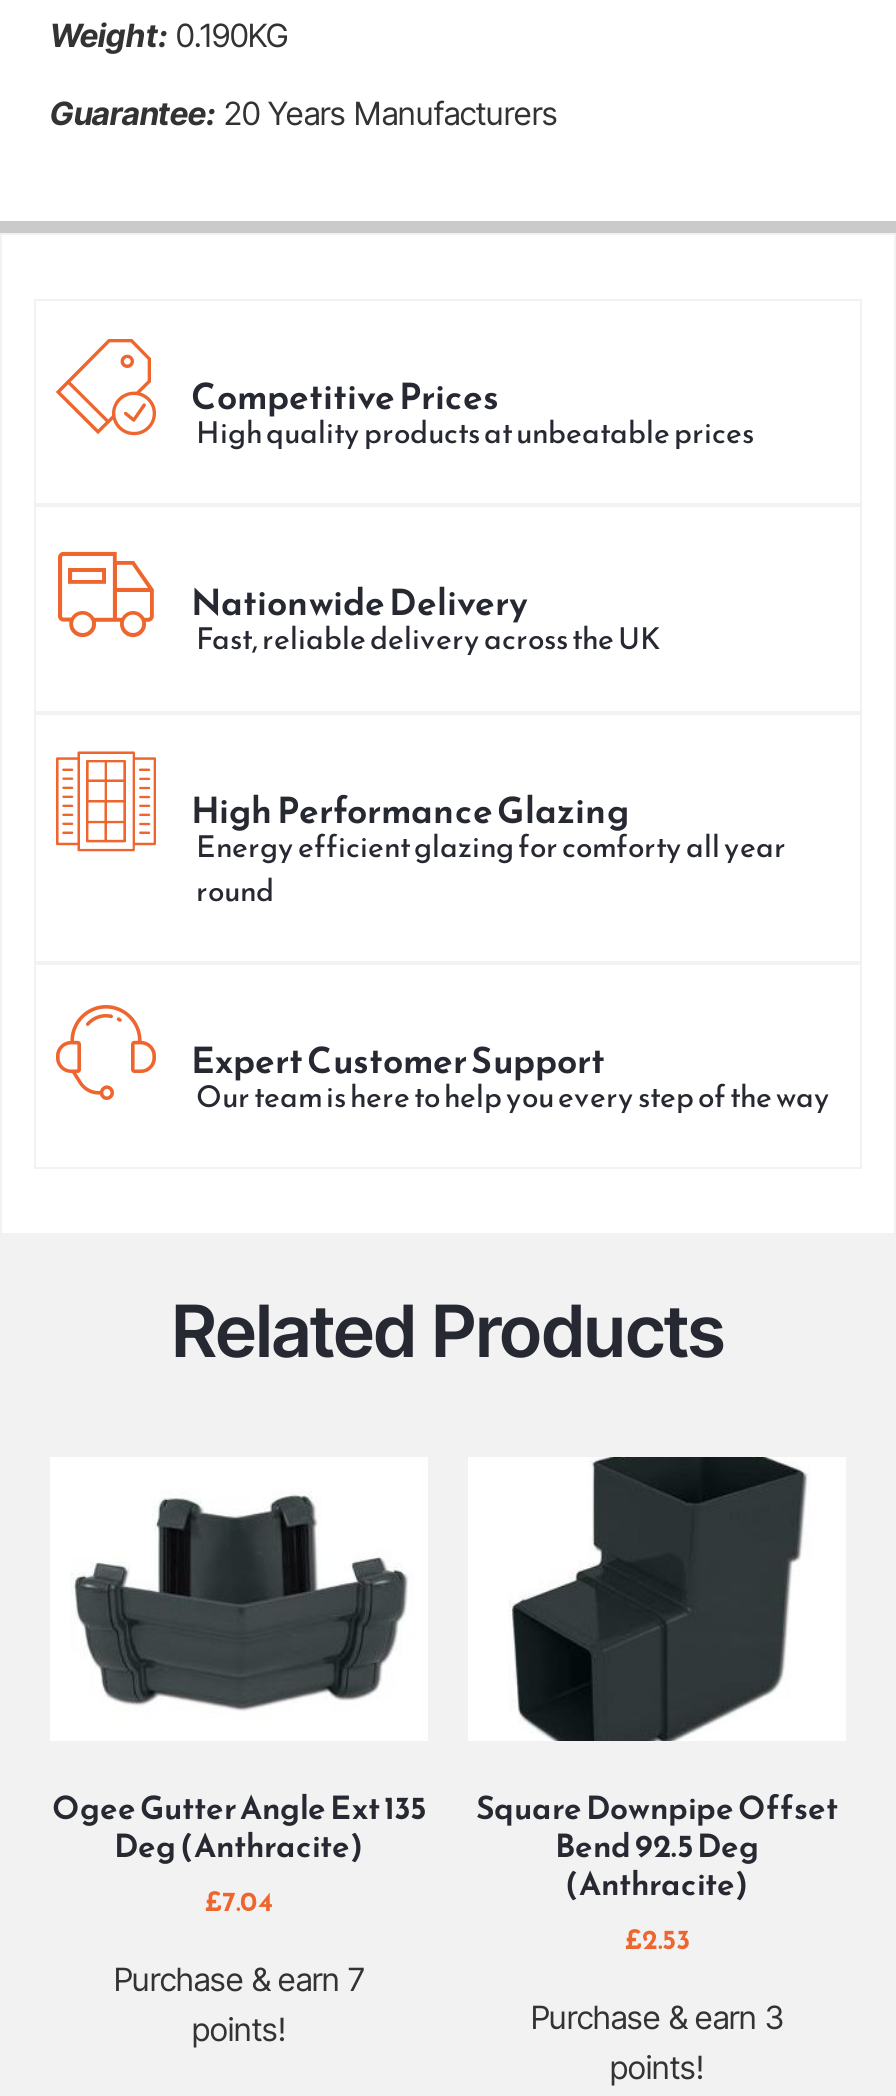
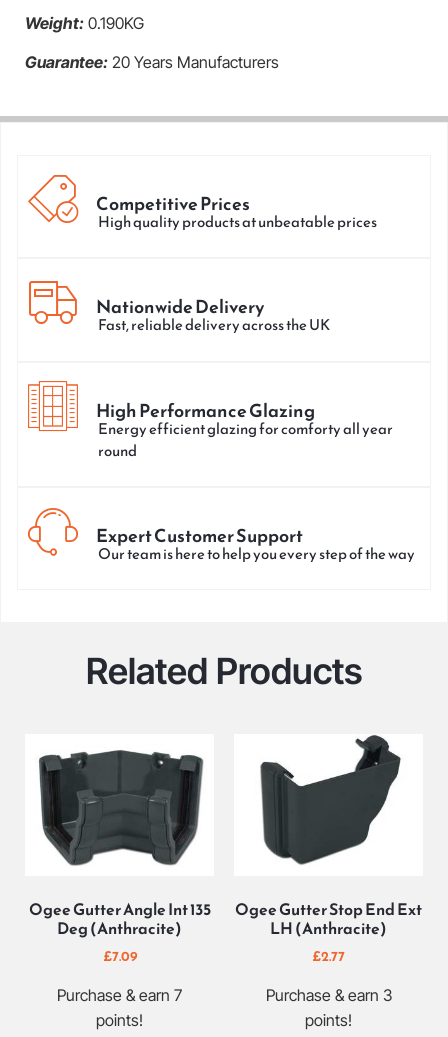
[476,1455,838,1959] [image] | Square Downpipe Offset | Bend 92.5 Deg | (Anthracite) | £2.53 -> [235,734,422,966] [image] | Ogee Gutter Stop End Ext | LH (Anthracite) | £2.77
[52,1489,426,1831] [image] | Ogee Gutter Angle Ext 135 -> [28,749,210,921] [image] | Ogee Gutter Angle Int 135
[204,1881,274,1921] £7.04 -> [102,946,136,966] £7.09

